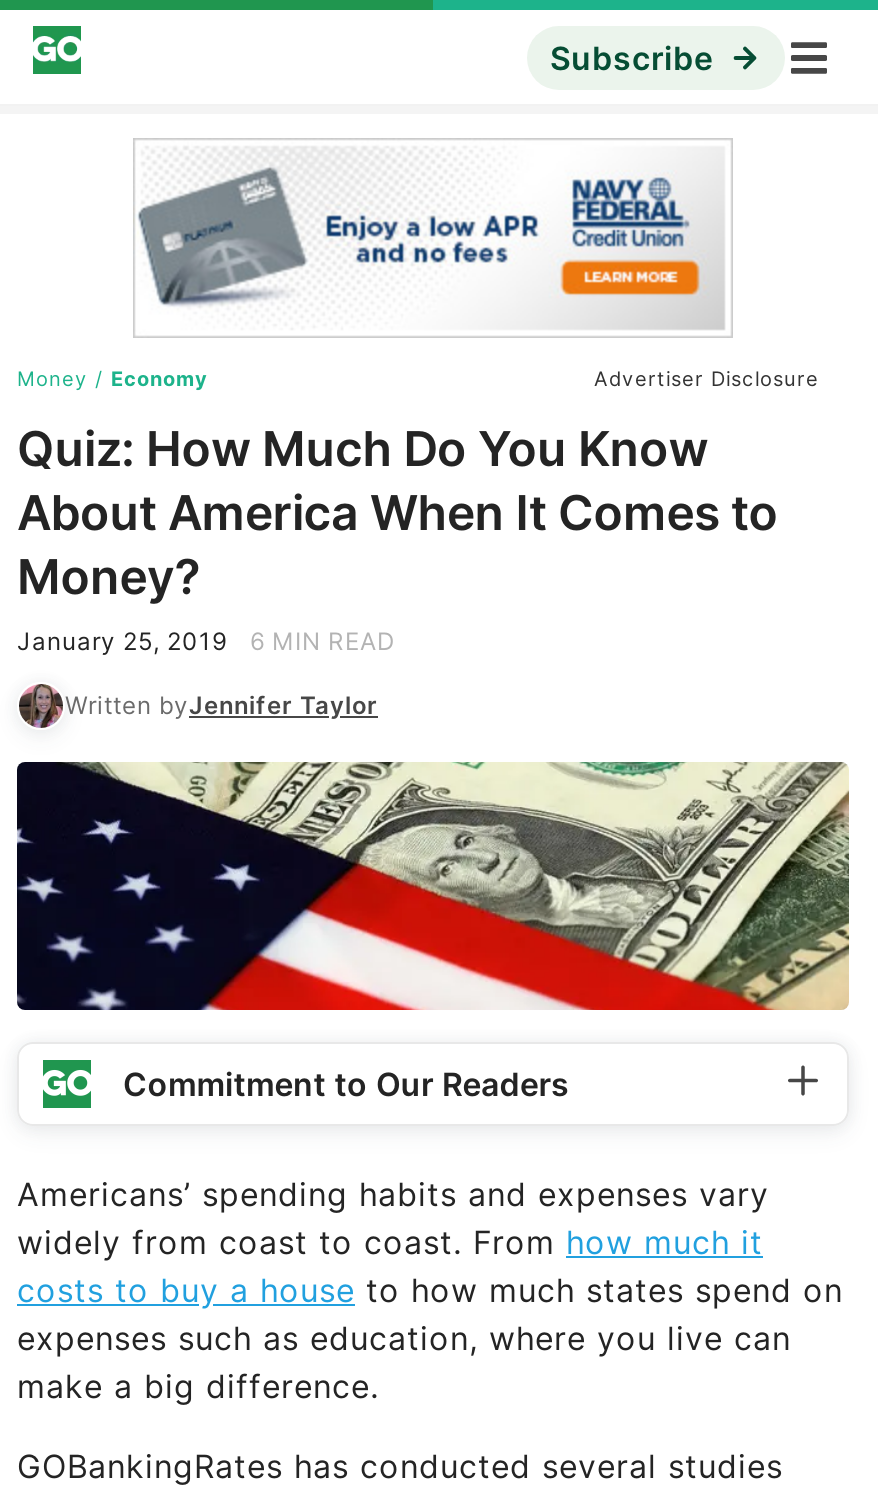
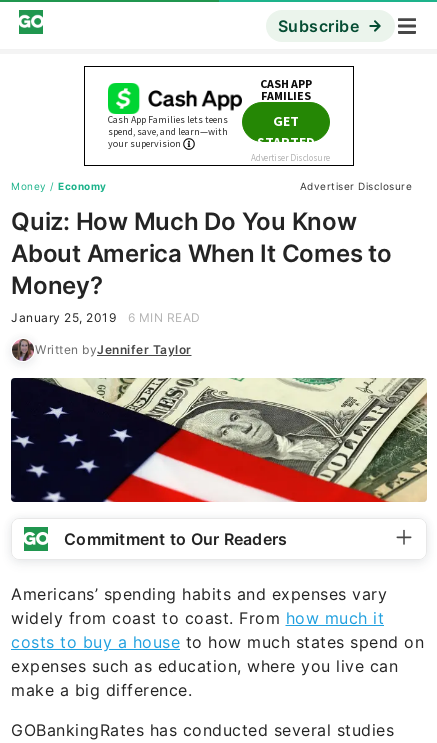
[135,138,725,338] [image] -> [72,65,364,167] [image]

